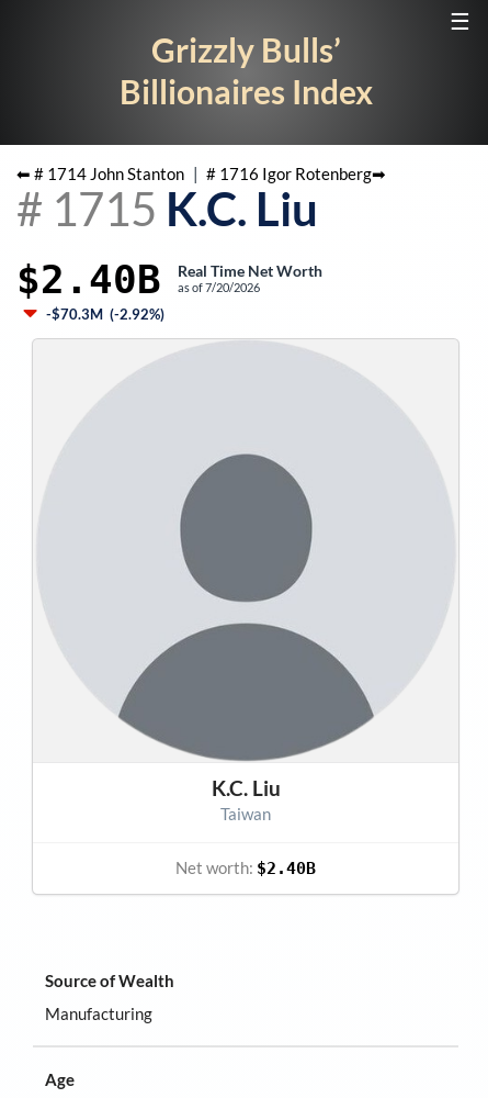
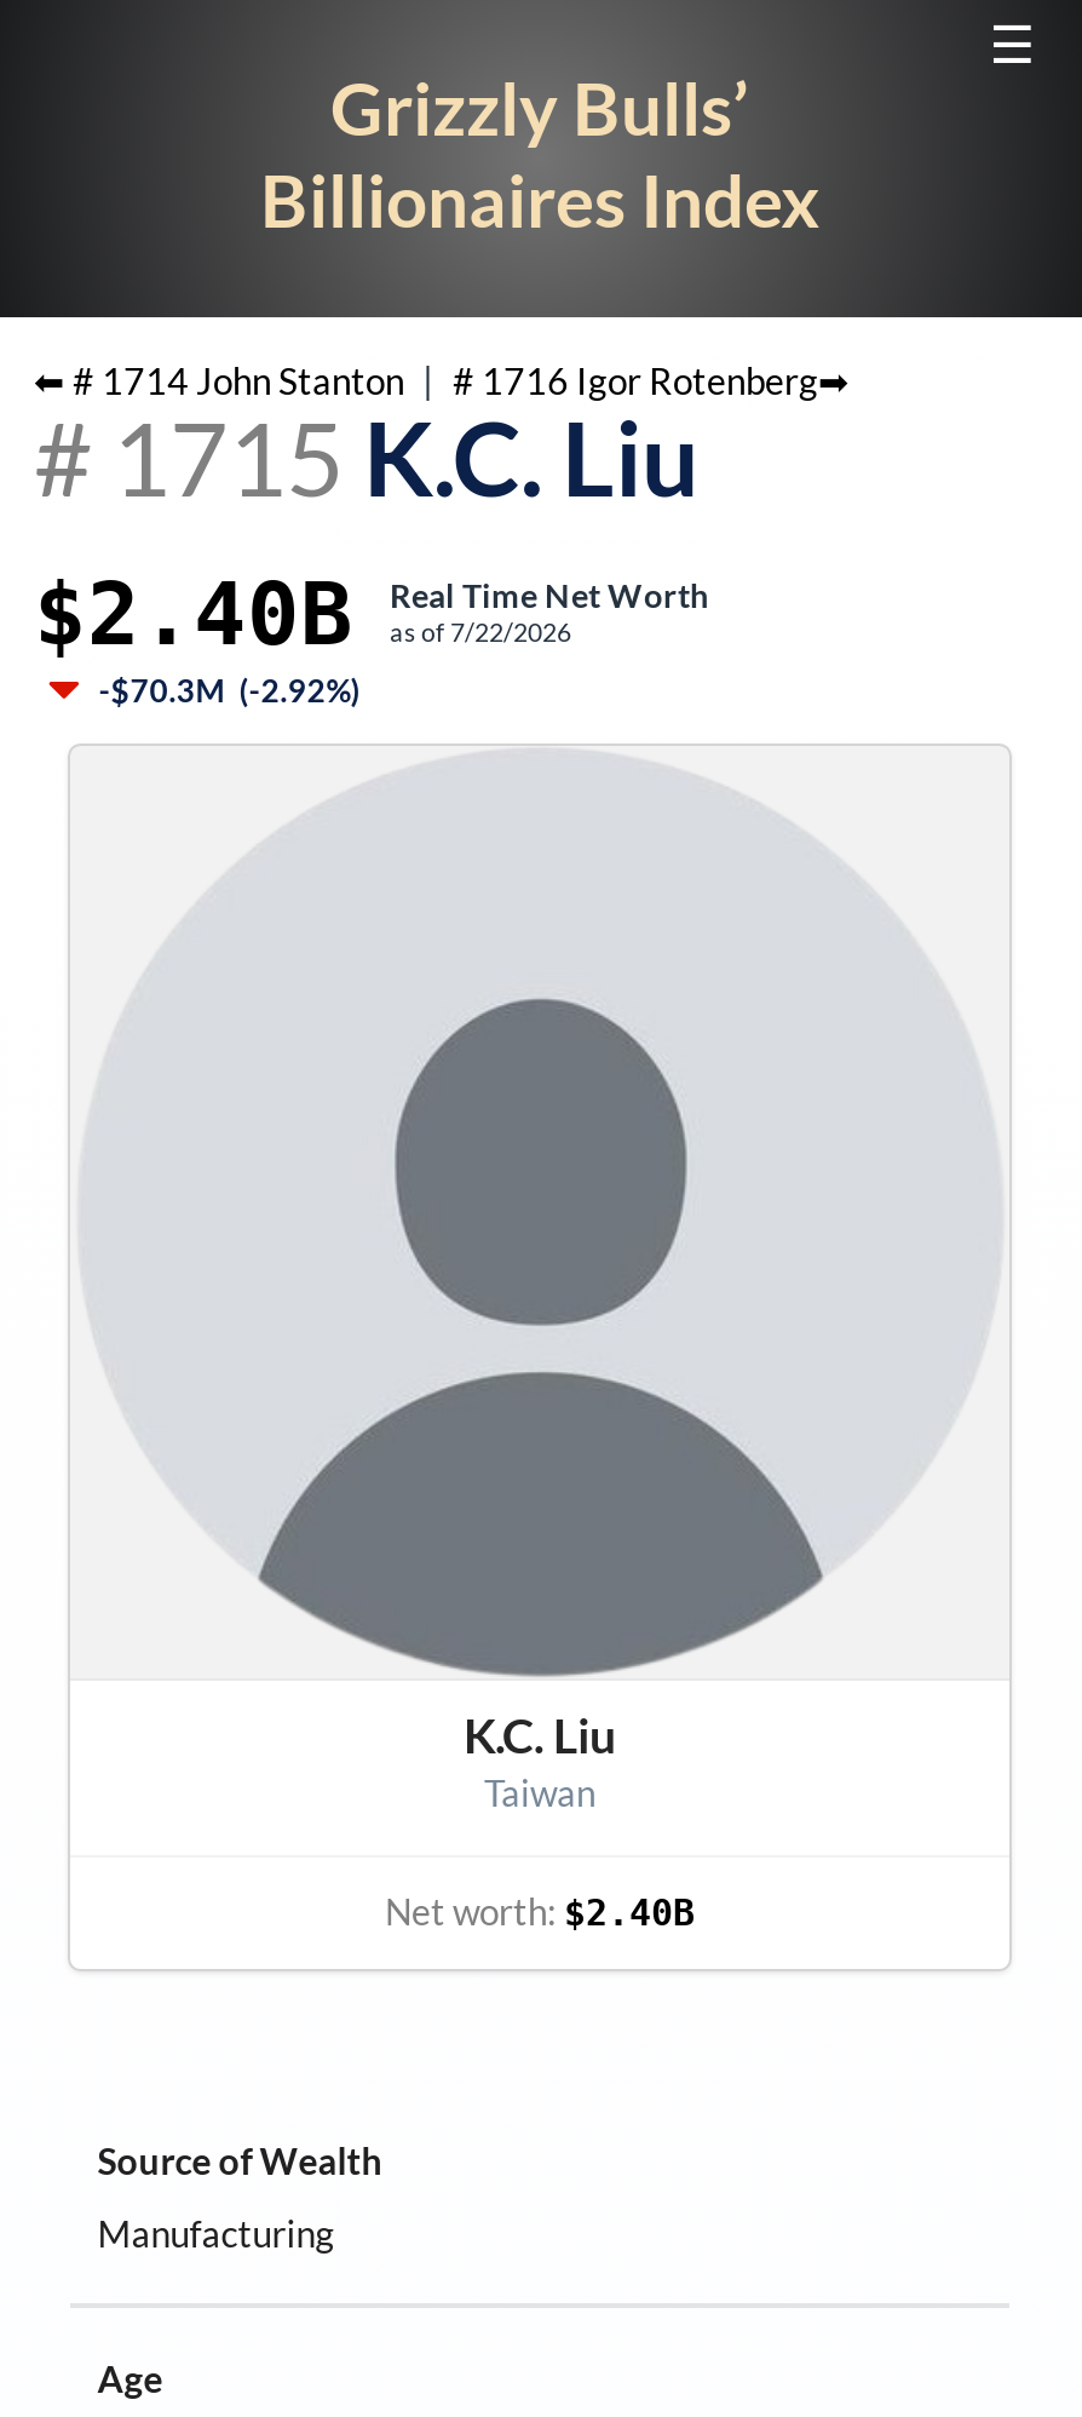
[16,257,322,302] $2.40B as of 7/20/2026 Real Time Net Worth -> [34,564,709,663] $2.40B as of 7/22/2026 Real Time Net Worth

